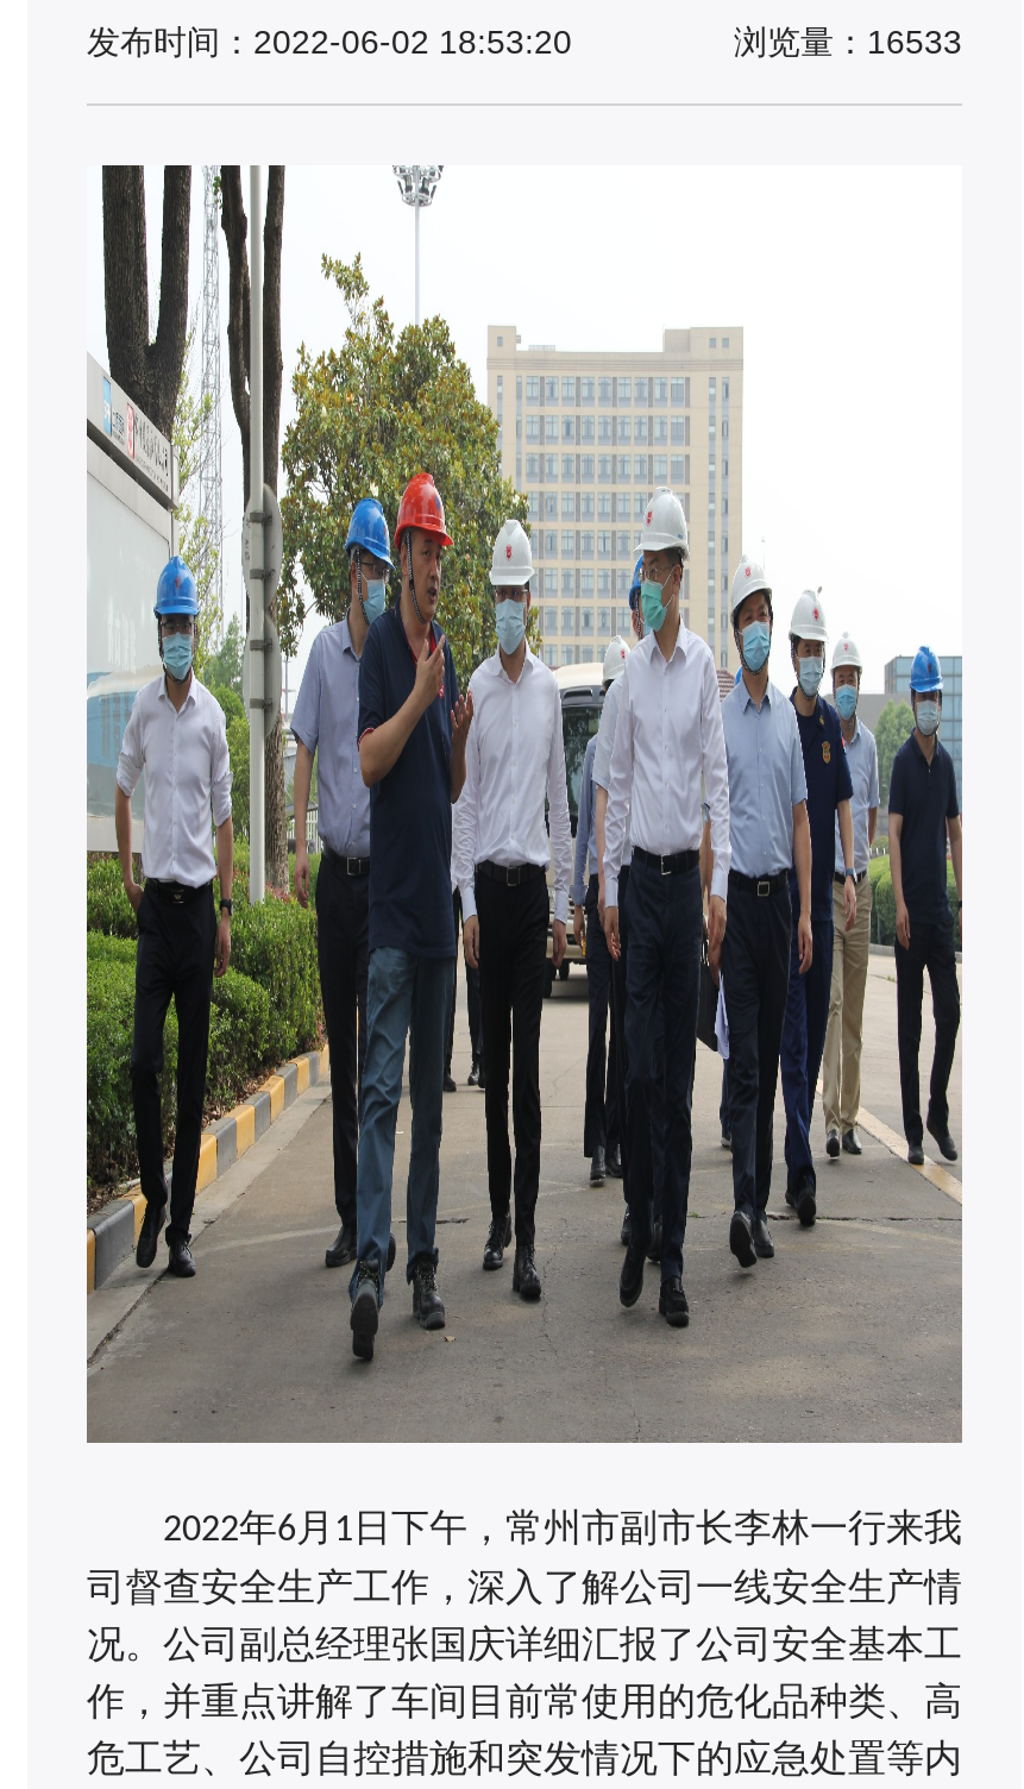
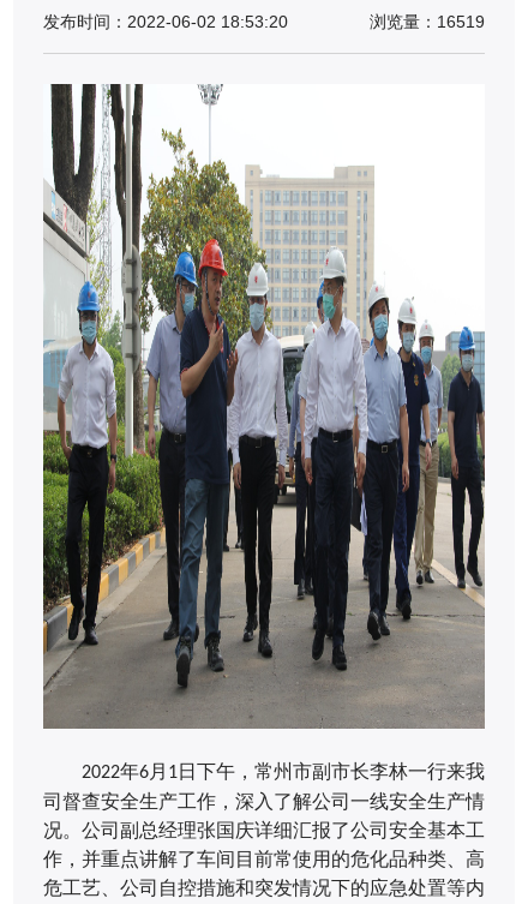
[734,22,962,60] 浏览量：16533 -> [370,12,485,31] 浏览量：16519

